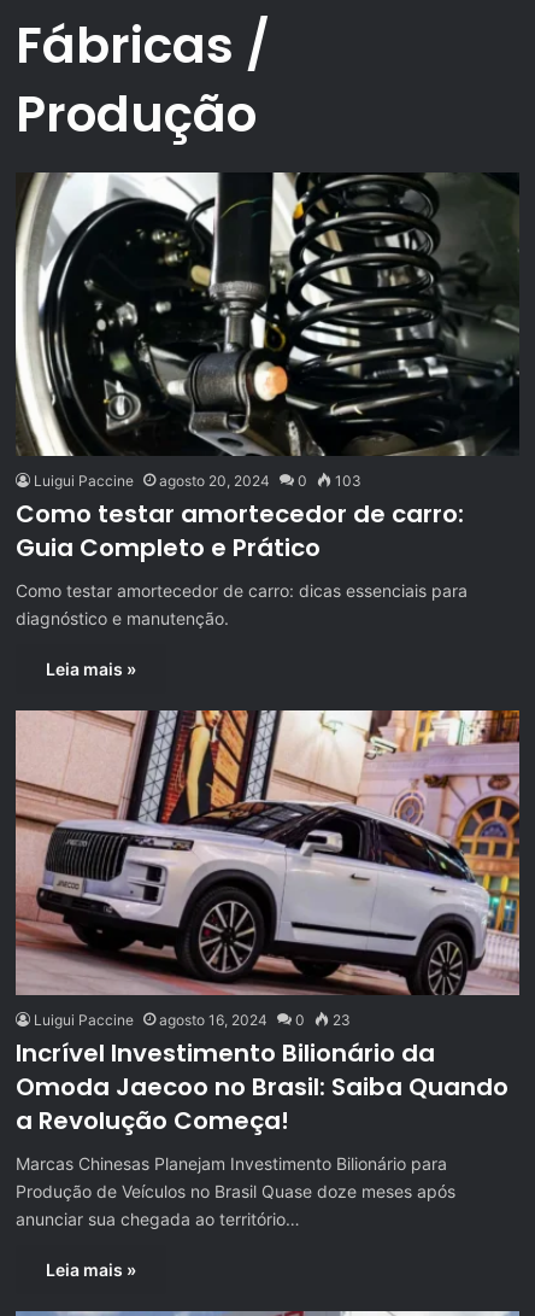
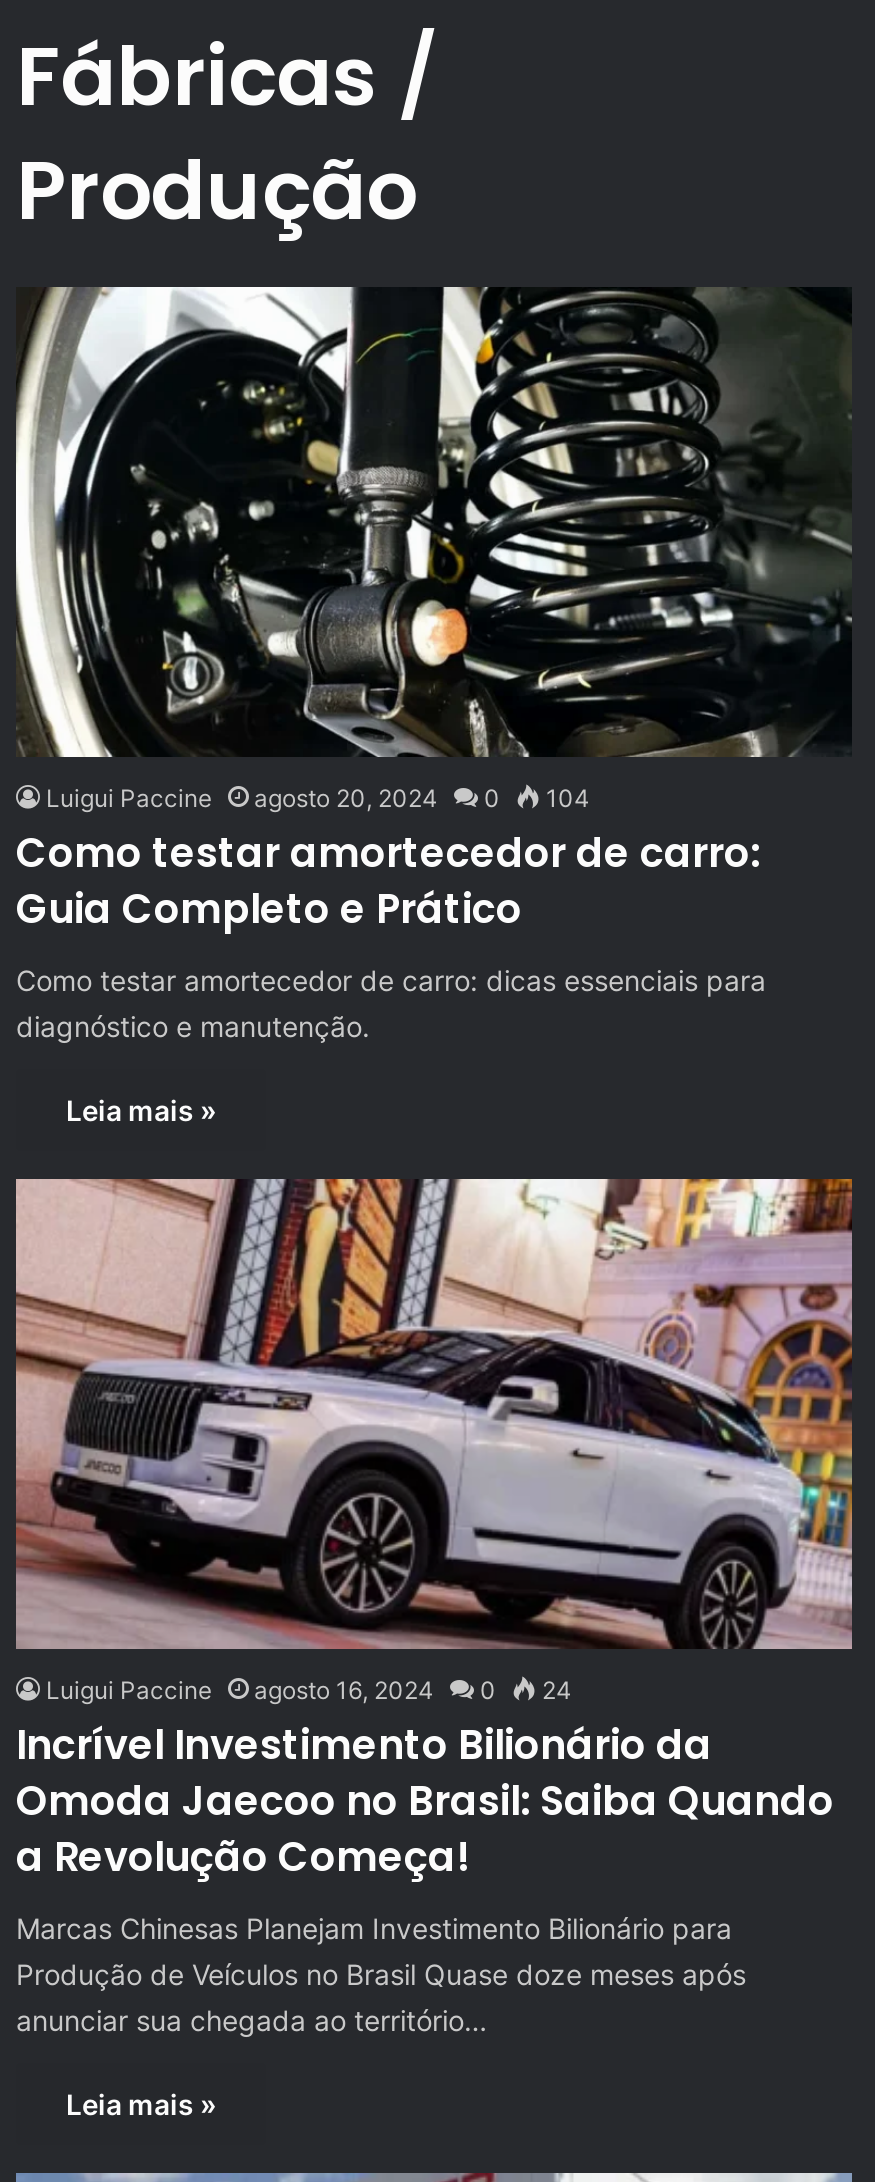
[34,472,361,490] Luigui Paccine agosto 20, 2024 0 103 -> [46,782,590,812] Luigui Paccine agosto 20, 2024 0 104
[34,1011,351,1029] Luigui Paccine agosto 16, 2024 0 23 -> [46,1676,572,1706] Luigui Paccine agosto 16, 2024 0 24

